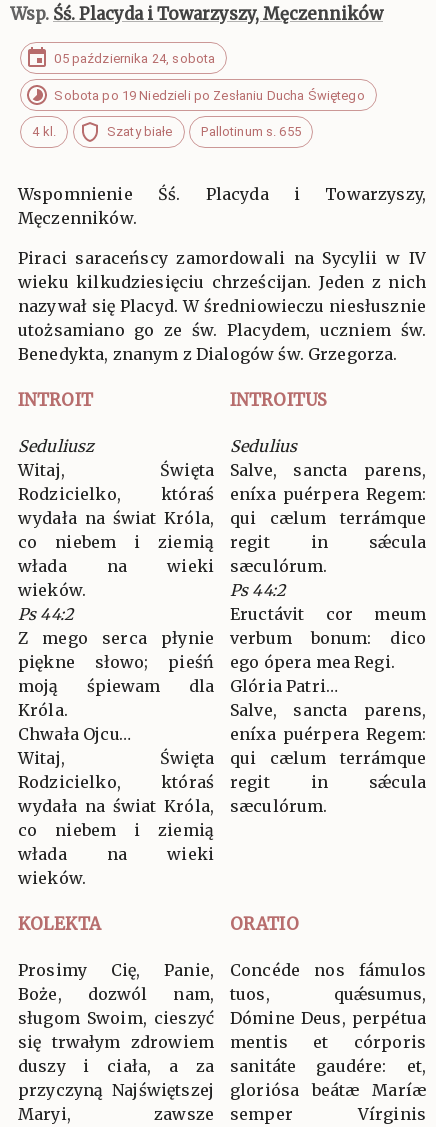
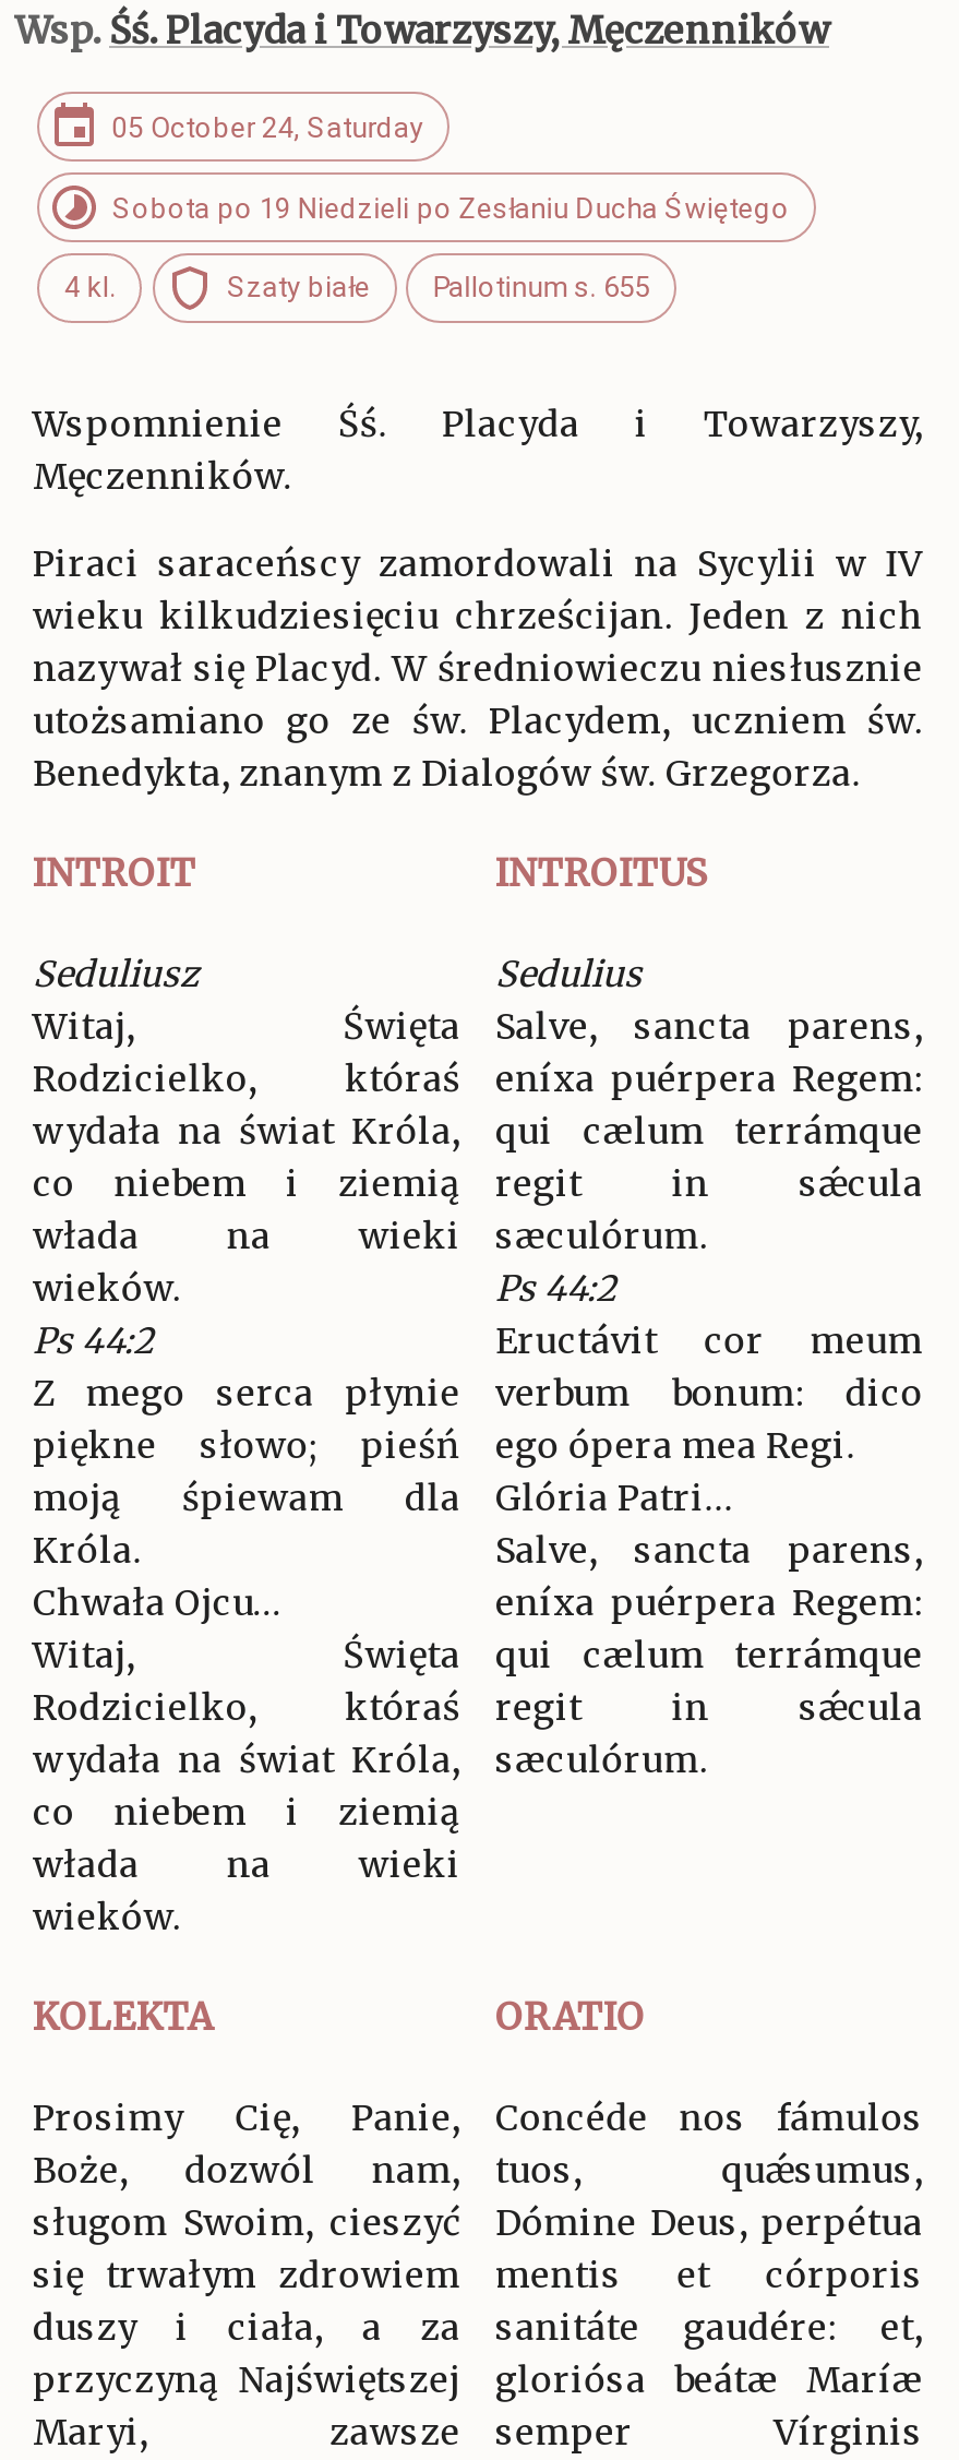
[54,51,215,66] 05 października 24, sobota -> [112,111,423,144] 05 October 24, Saturday

